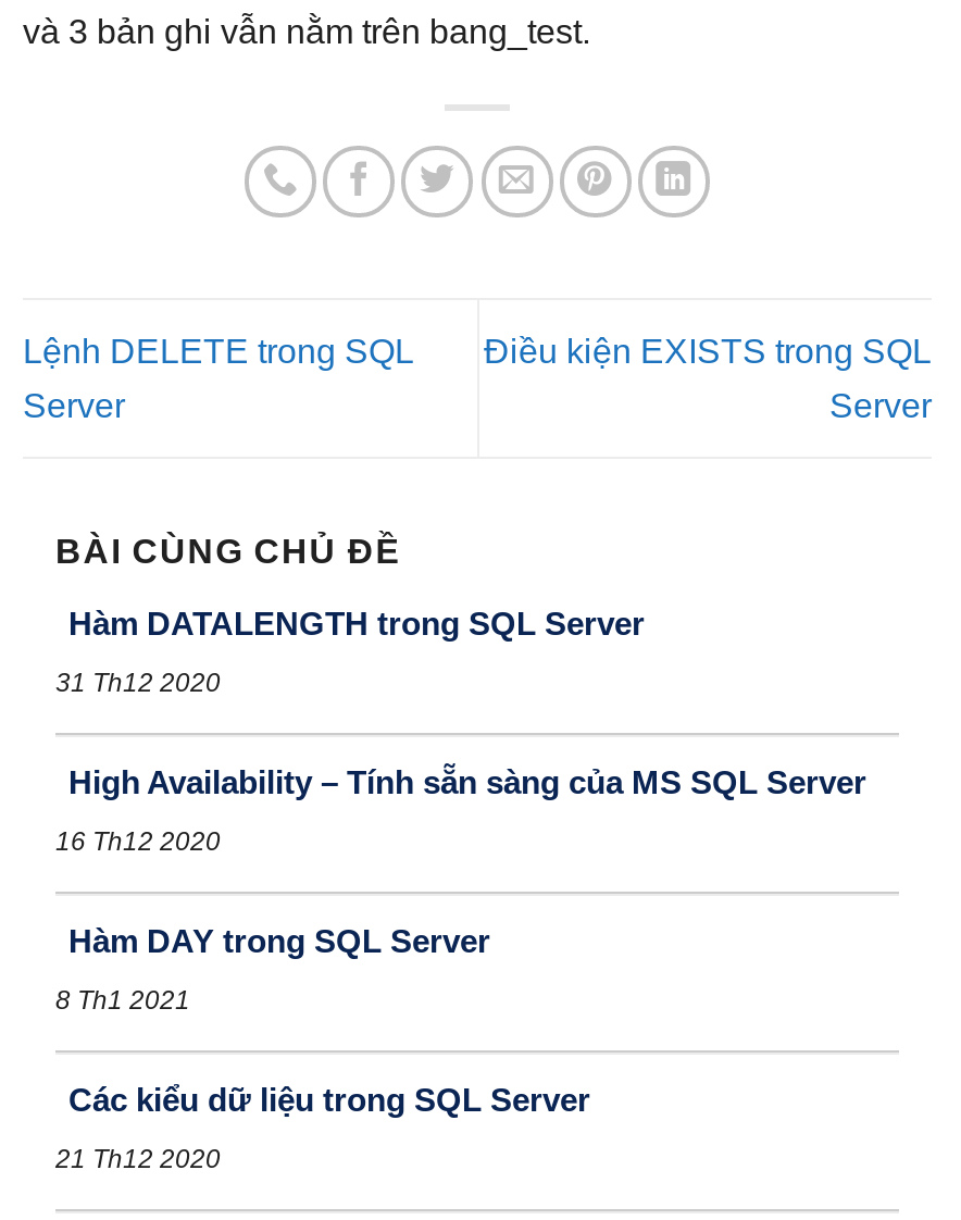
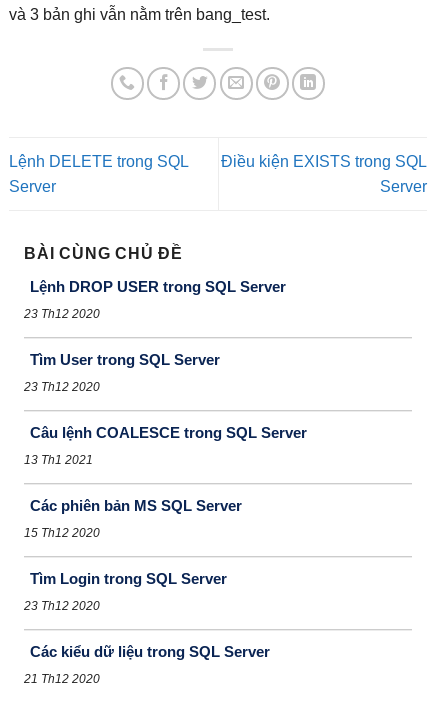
[55,605,866,1016] Hàm DATALENGTH trong SQL Server | 31 Th12 2020 | High Availability – Tính sẵn sàng của MS SQL Server | 16 Th12 2020 | Hàm DAY trong SQL Server | 8 Th1 2021 -> [24,278,307,613] Lệnh DROP USER trong SQL Server | 23 Th12 2020 | Tìm User trong SQL Server | 23 Th12 2020 | Câu lệnh COALESCE trong SQL Server | 13 Th1 2021 | Các phiên bản MS SQL Server | 15 Th12 2020 | Tìm Login trong SQL Server | 23 Th12 2020

